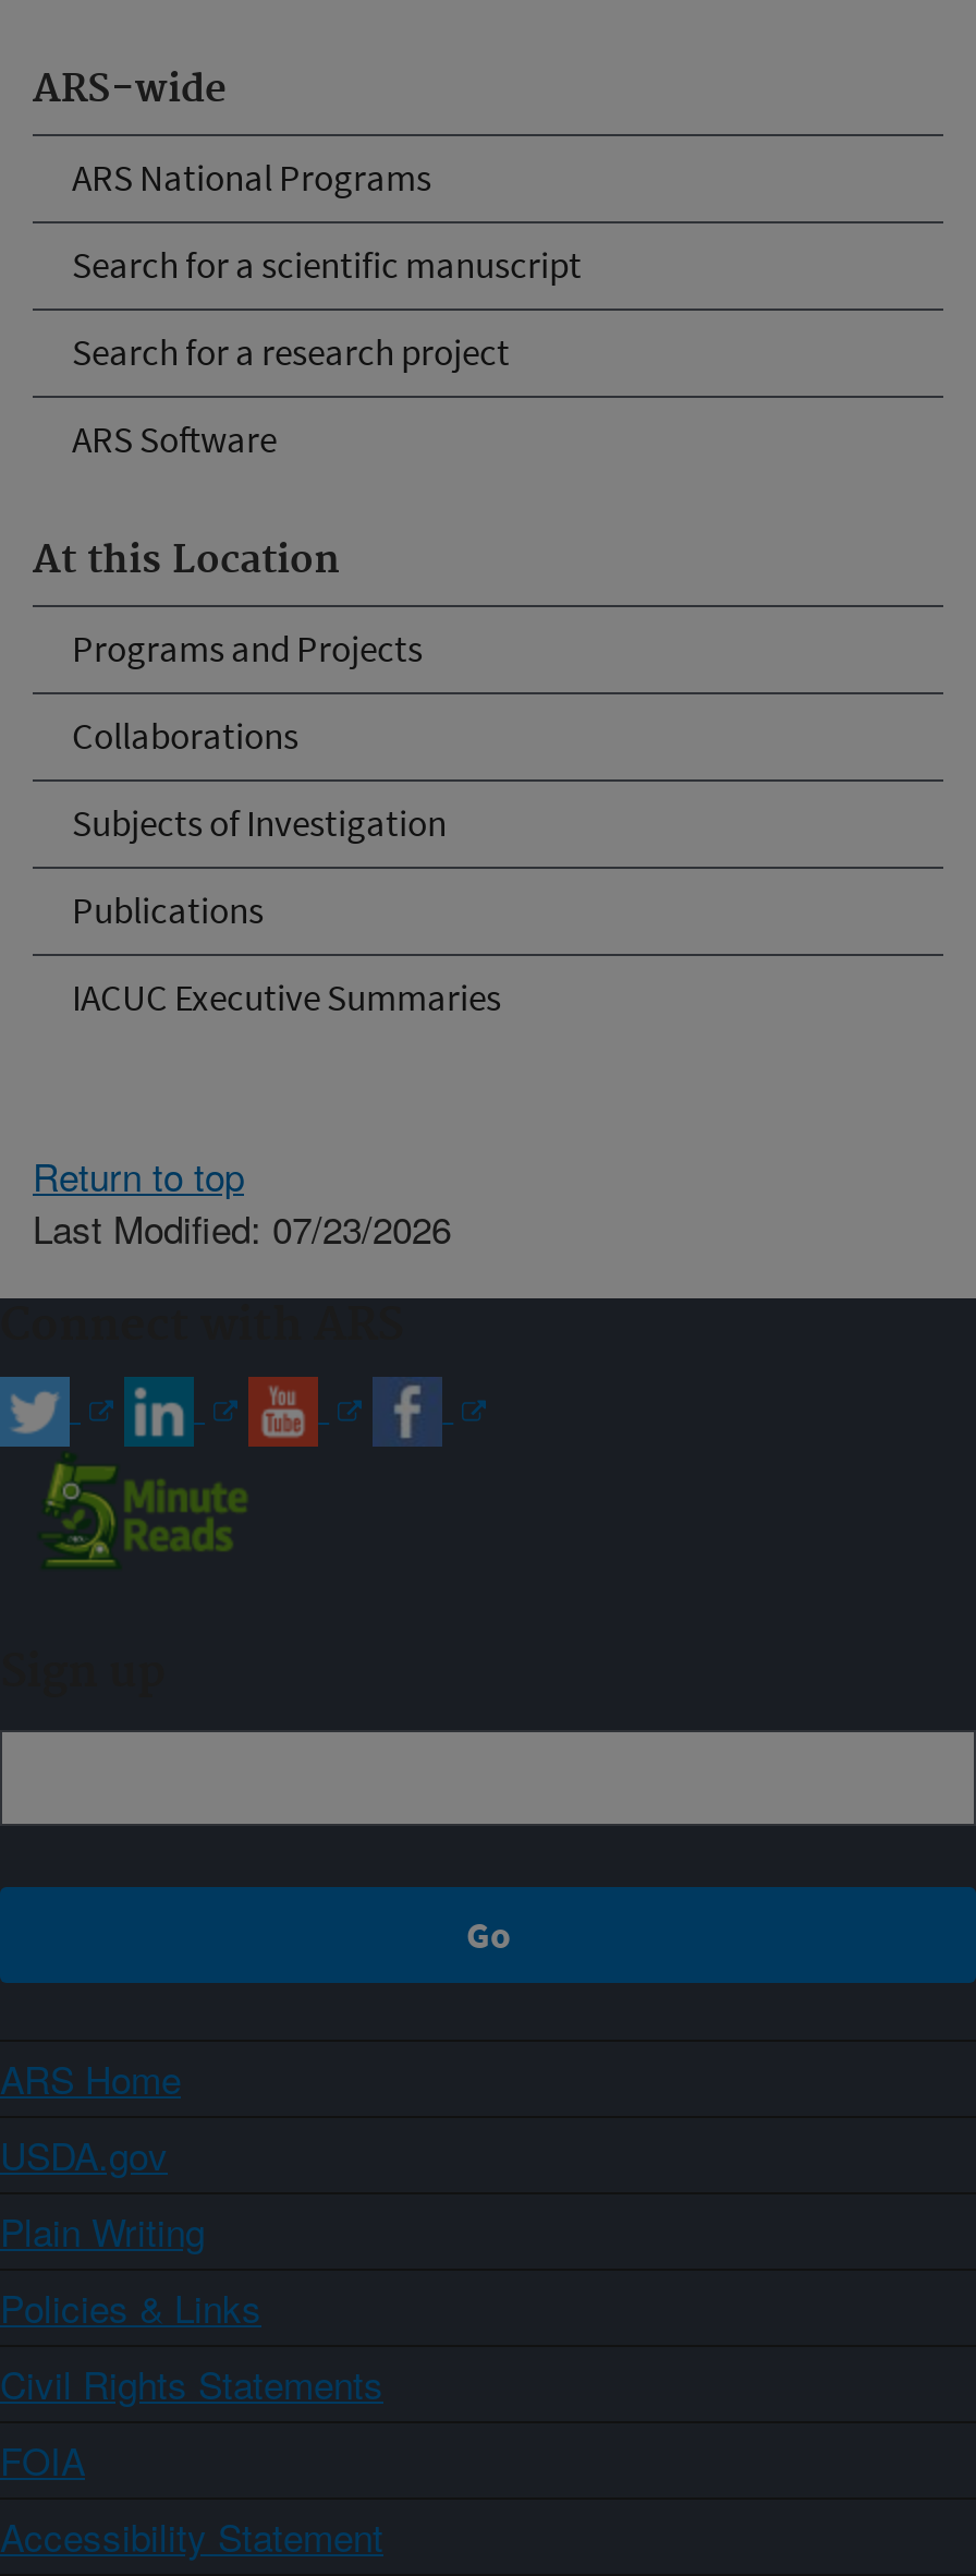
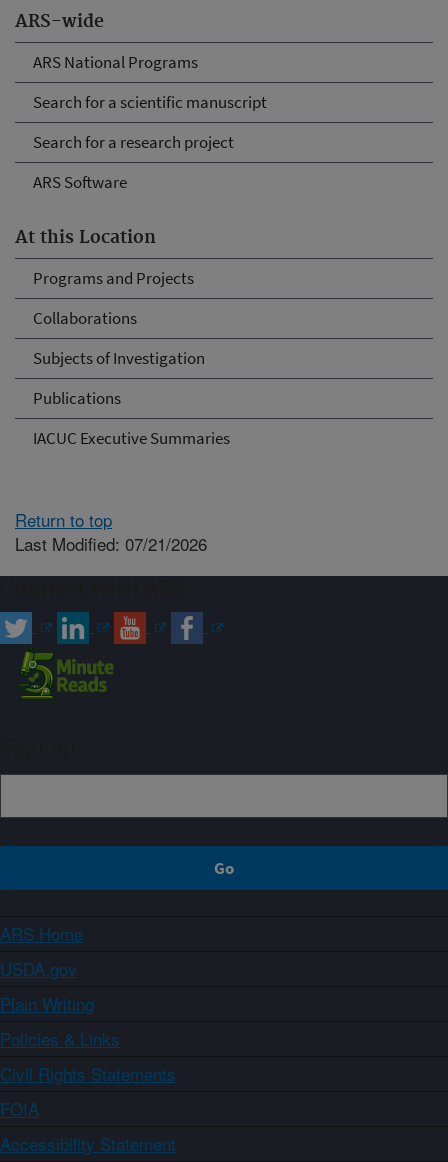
[33,1199,451,1254] Last Modified: 07/23/2026 -> [15,530,207,555] Last Modified: 07/21/2026

